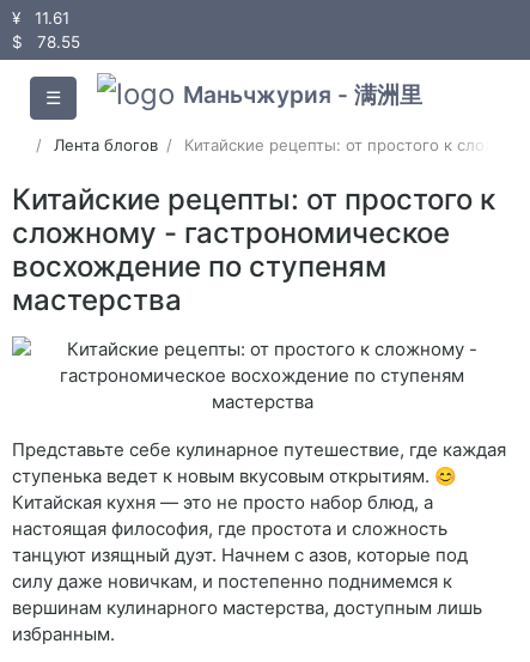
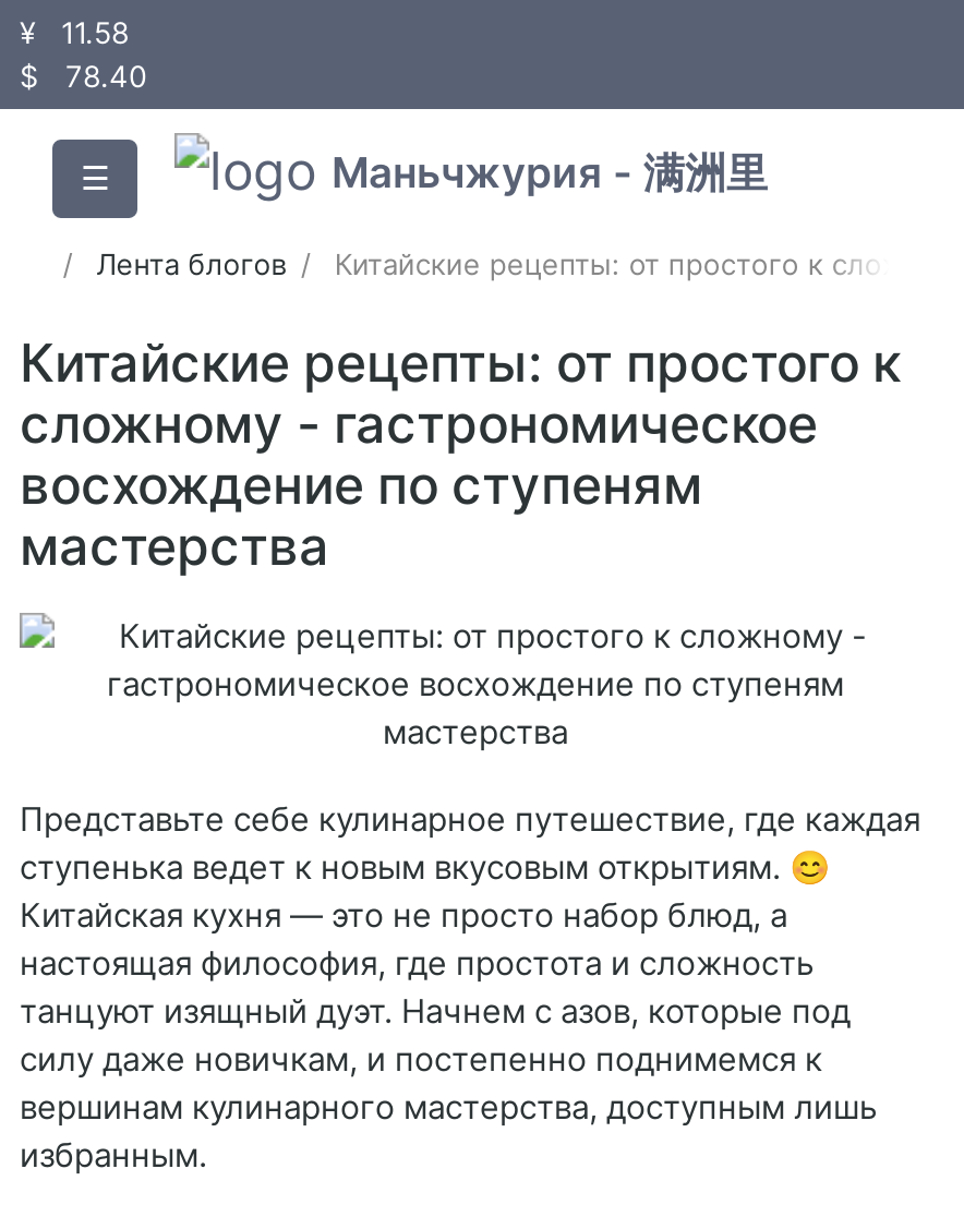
[12,8,69,28] ¥ 11.61 -> [20,15,129,50] ¥ 11.58
[12,32,80,51] $ 78.55 -> [20,59,146,94] $ 78.40

